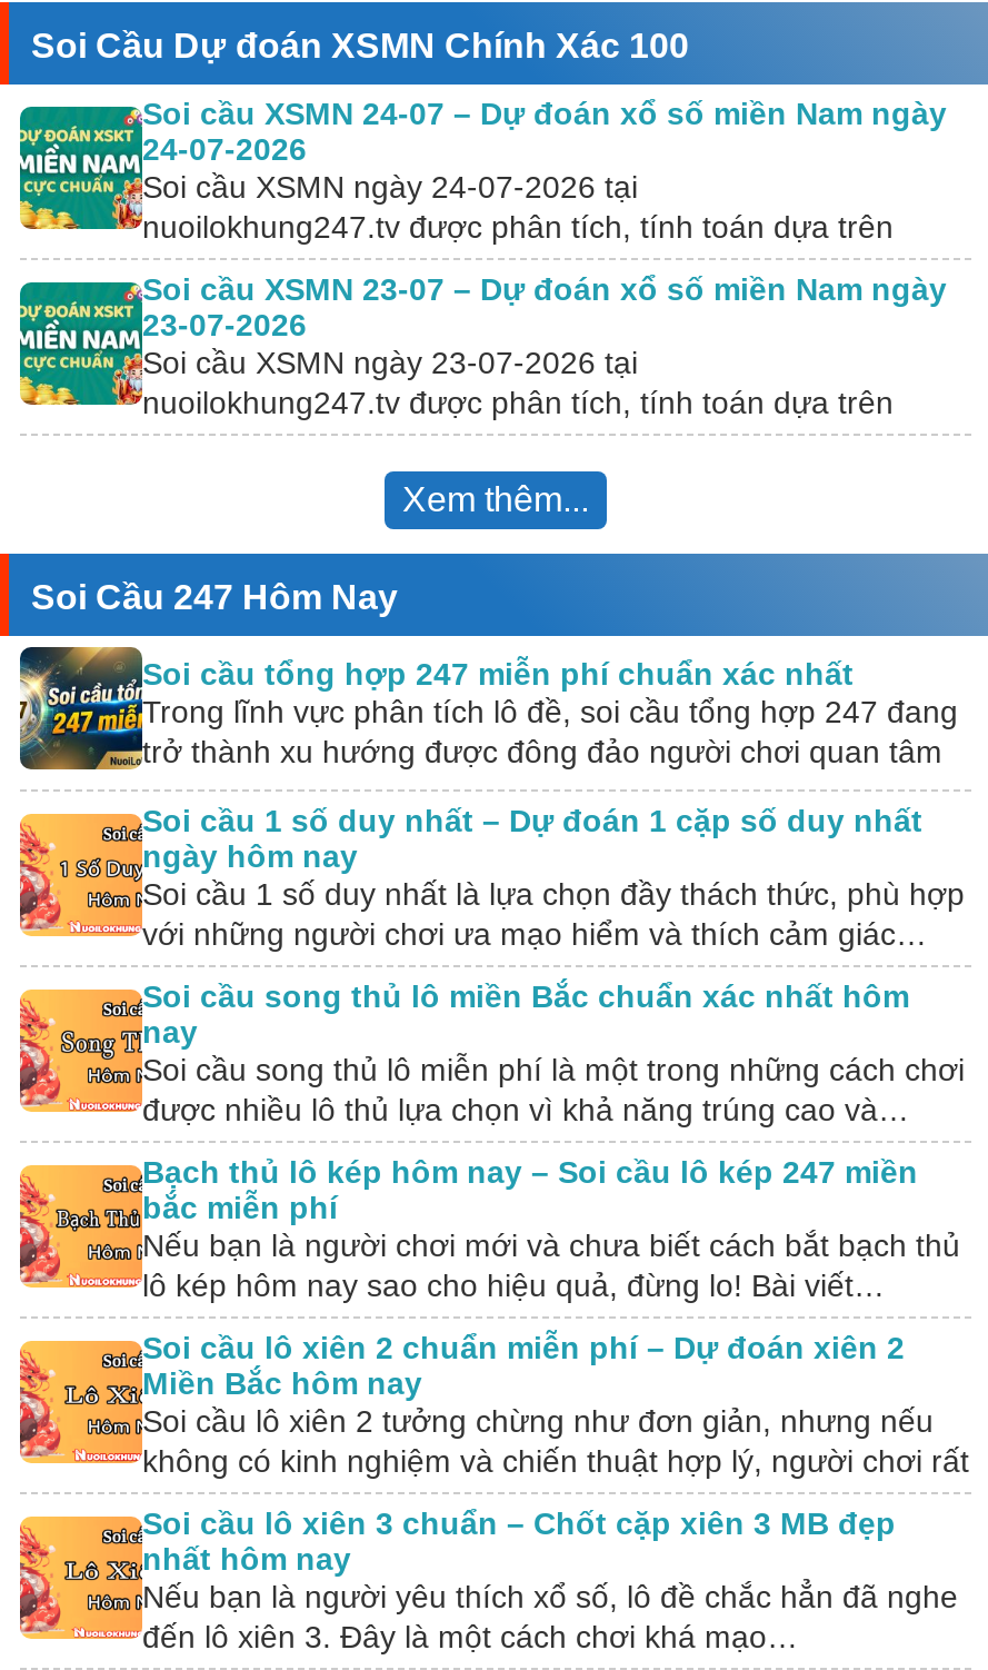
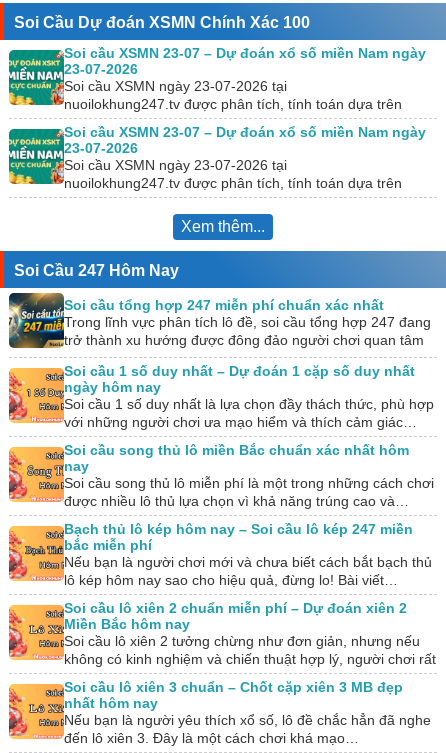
[142,96,947,131] Soi cầu XSMN 24-07 – Dự đoán xổ số miền Nam ngày -> [64,45,426,61] Soi cầu XSMN 23-07 – Dự đoán xổ số miền Nam ngày
[142,131,307,167] 24-07-2026 -> [64,61,138,77] 23-07-2026
[142,169,638,205] Soi cầu XSMN ngày 24-07-2026 tại -> [64,78,287,94] Soi cầu XSMN ngày 23-07-2026 tại

